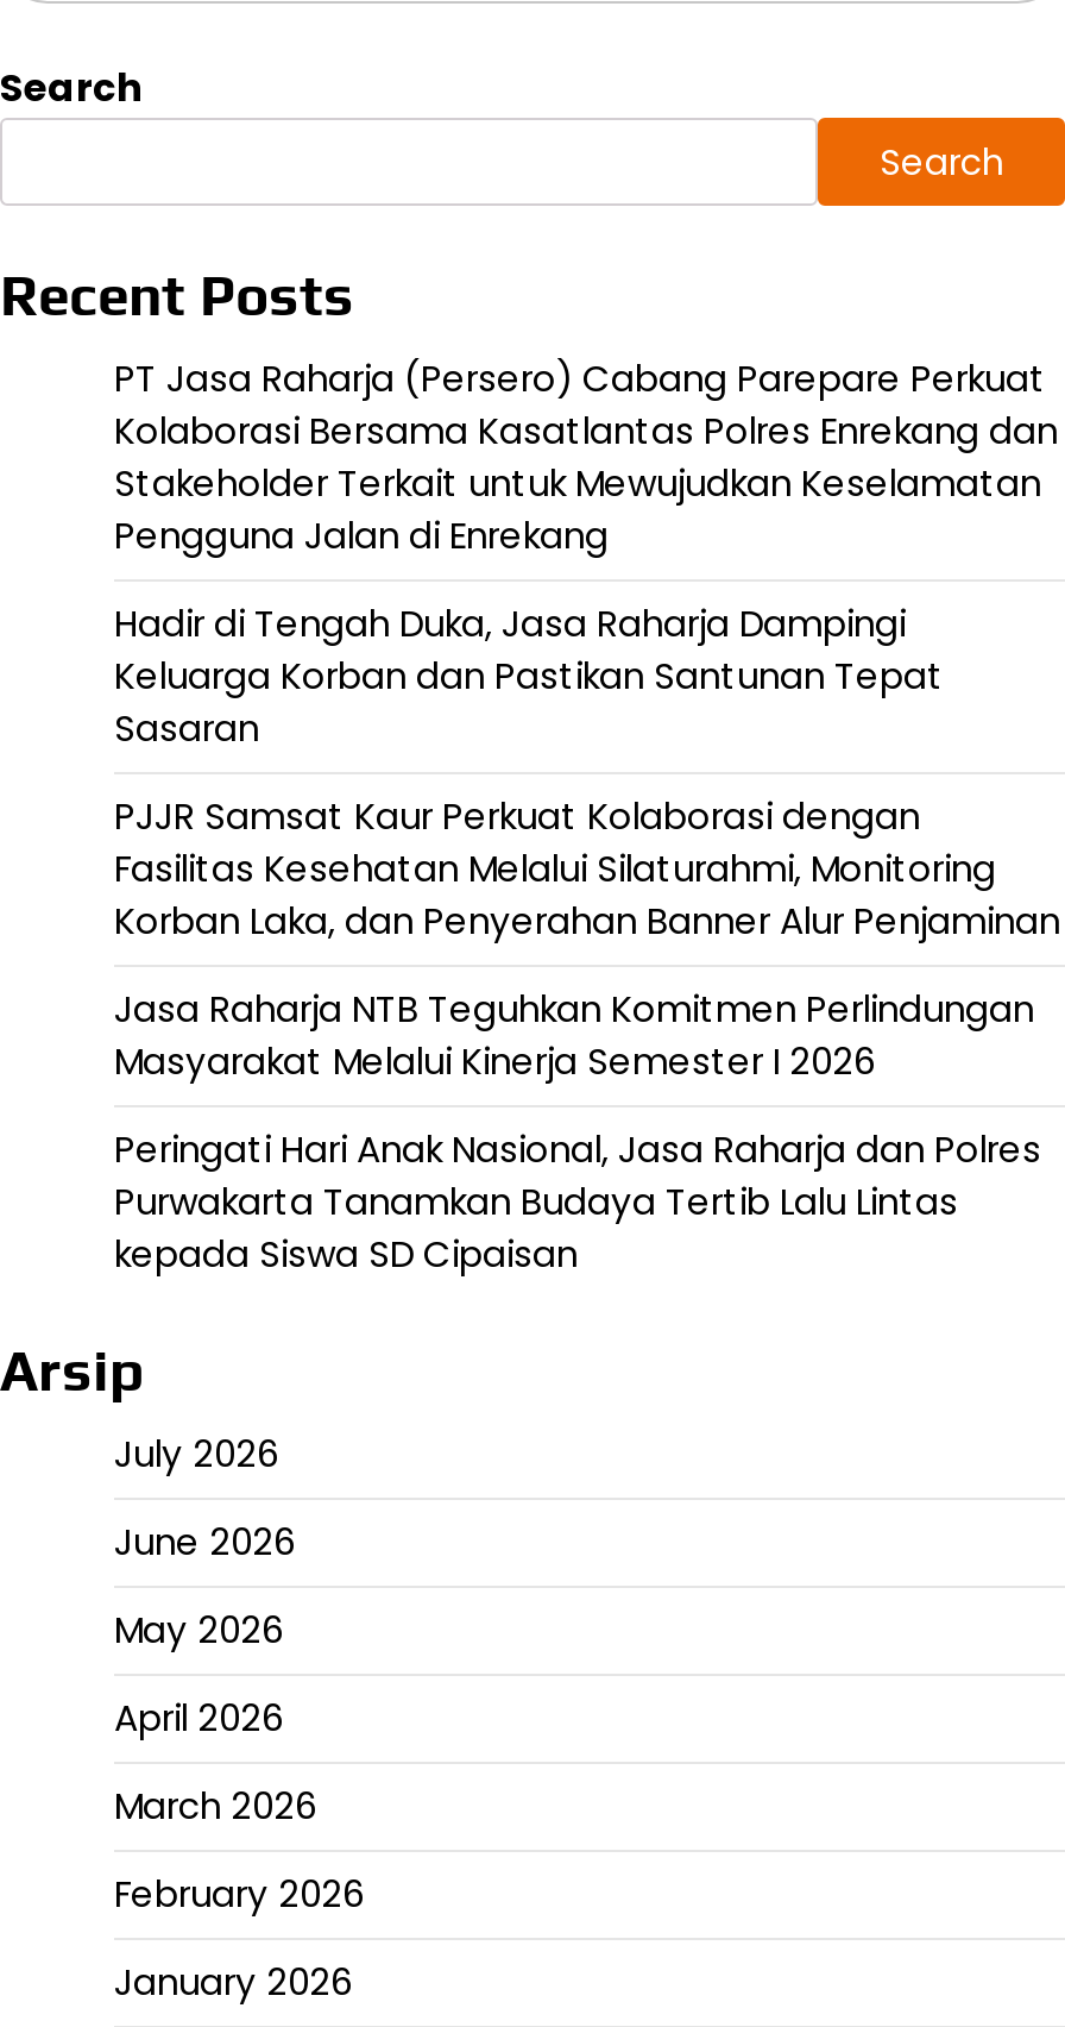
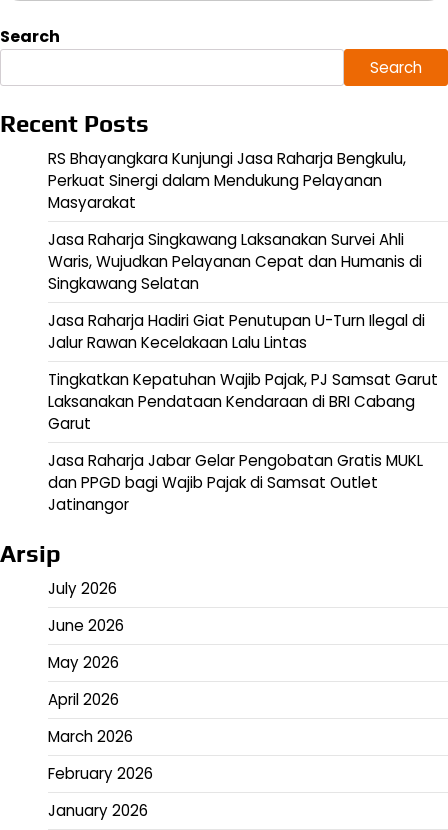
[114,353,1058,560] PT Jasa Raharja (Persero) Cabang Parepare Perkuat | Kolaborasi Bersama Kasatlantas Polres Enrekang dan | Stakeholder Terkait untuk Mewujudkan Keselamatan | Pengguna Jalan di Enrekang -> [48,148,406,213] RS Bhayangkara Kunjungi Jasa Raharja Bengkulu, | Perkuat Sinergi dalam Mendukung Pelayanan | Masyarakat
[114,598,944,753] Hadir di Tengah Duka, Jasa Raharja Dampingi | Keluarga Korban dan Pastikan Santunan Tepat | Sasaran -> [48,229,422,294] Jasa Raharja Singkawang Laksanakan Survei Ahli | Waris, Wujudkan Pelayanan Cepat dan Humanis di | Singkawang Selatan
[114,791,1060,945] PJJR Samsat Kaur Perkuat Kolaborasi dengan | Fasilitas Kesehatan Melalui Silaturahmi, Monitoring | Korban Laka, dan Penyerahan Banner Alur Penjaminan -> [48,310,425,353] Jasa Raharja Hadiri Giat Penutupan U-Turn Ilegal di | Jalur Rawan Kecelakaan Lalu Lintas
[114,983,1034,1086] Jasa Raharja NTB Teguhkan Komitmen Perlindungan | Masyarakat Melalui Kinerja Semester I 2026 -> [48,369,438,434] Tingkatkan Kepatuhan Wajib Pajak, PJ Samsat Garut | Laksanakan Pendataan Kendaraan di BRI Cabang | Garut
[114,1124,1041,1278] Peringati Hari Anak Nasional, Jasa Raharja dan Polres | Purwakarta Tanamkan Budaya Tertib Lalu Lintas | kepada Siswa SD Cipaisan -> [48,450,423,515] Jasa Raharja Jabar Gelar Pengobatan Gratis MUKL | dan PPGD bagi Wajib Pajak di Samsat Outlet | Jatinangor

